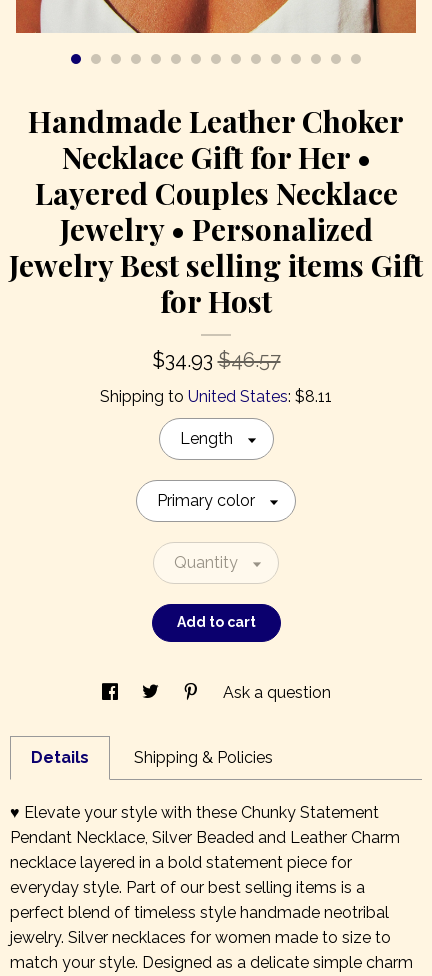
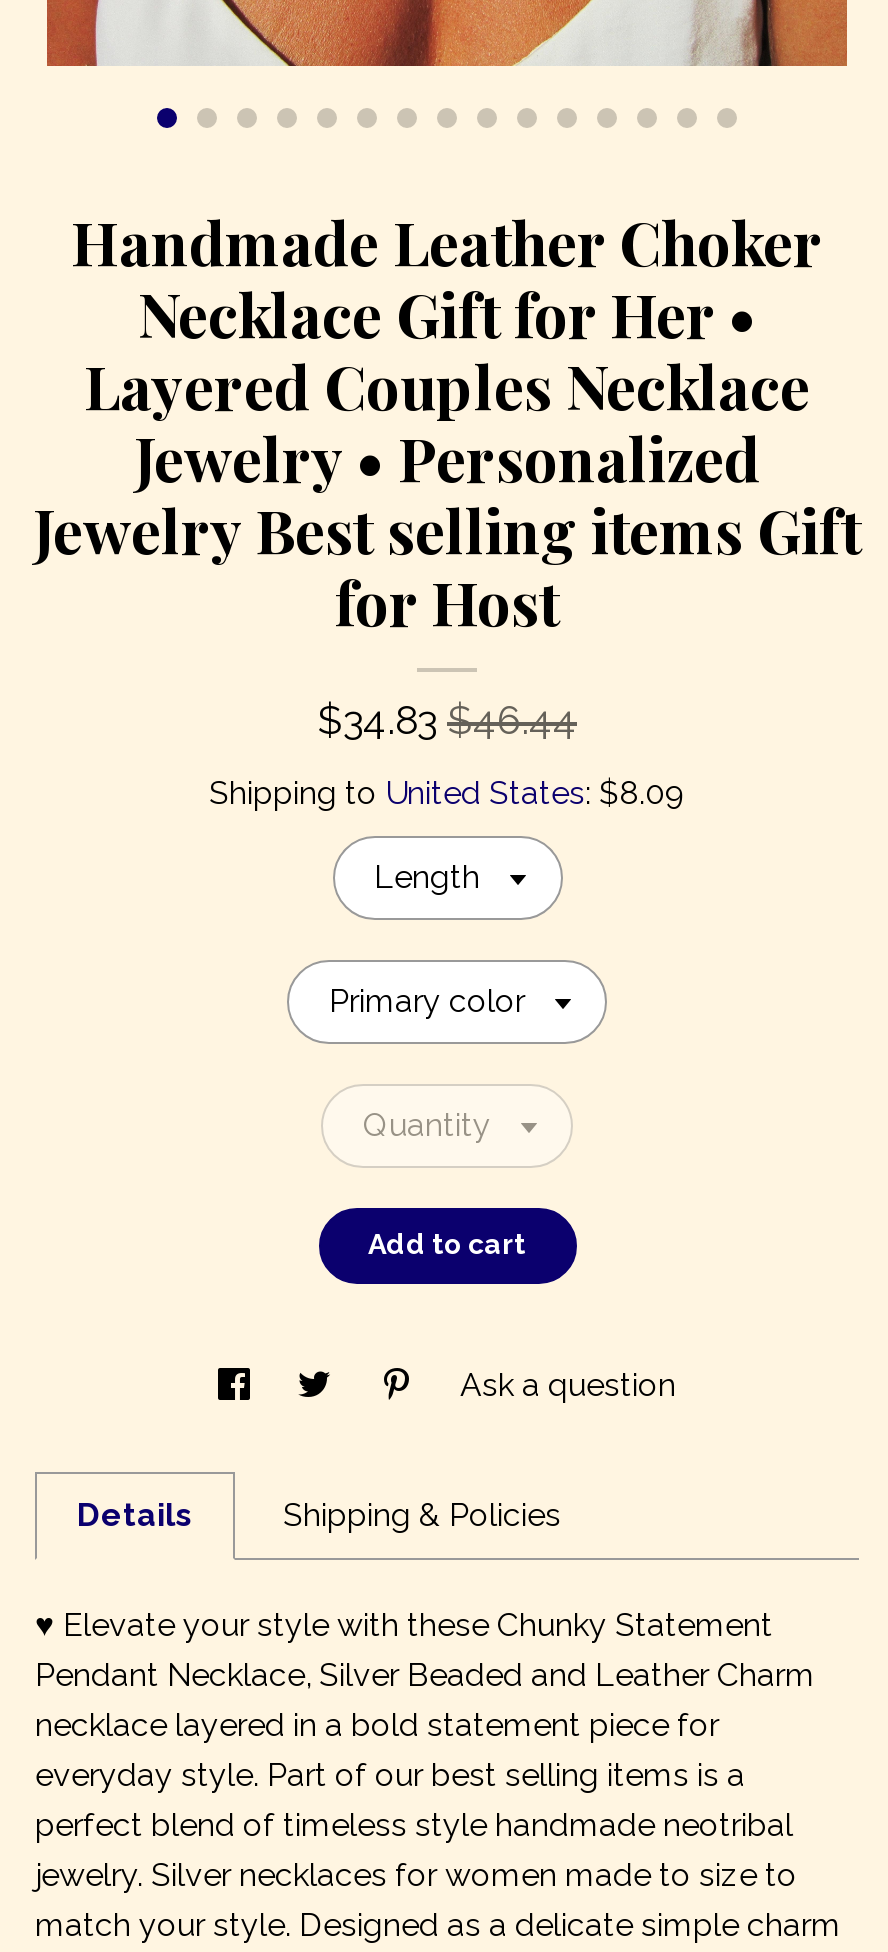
[151,348,280,372] $34.93 $46.57 -> [317,696,577,744] $34.83 $46.44
[100,387,332,406] Shipping to United States: $8.11 -> [209,774,685,812] Shipping to United States: $8.09

